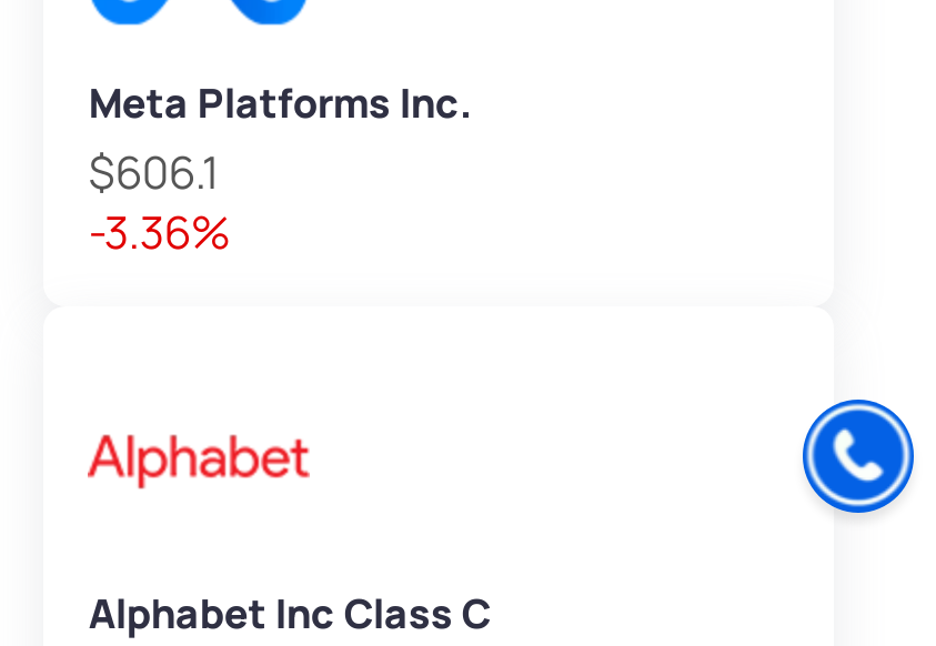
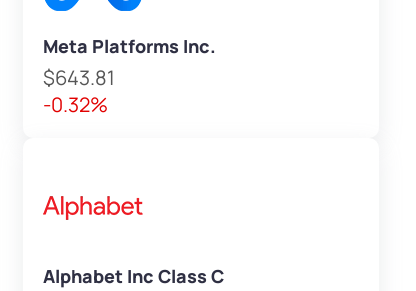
[88,143,219,203] $606.1 -> [43,64,115,91] $643.81
[88,203,231,263] -3.36% -> [43,91,108,118] -0.32%
[801,397,916,517] [image] -> none

